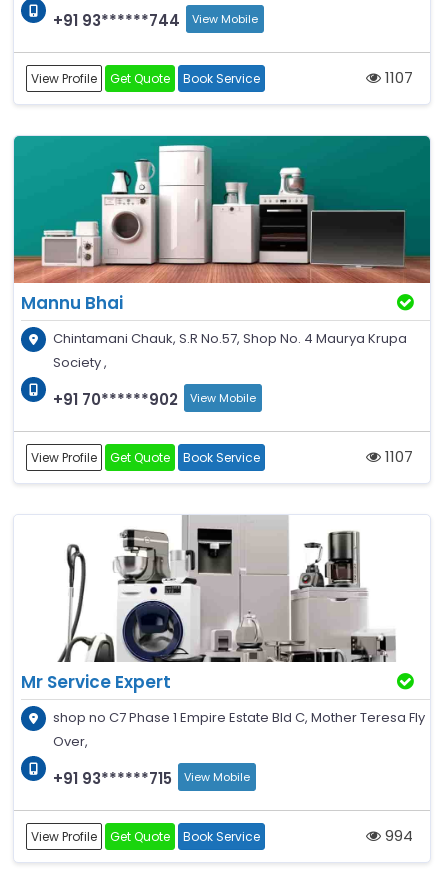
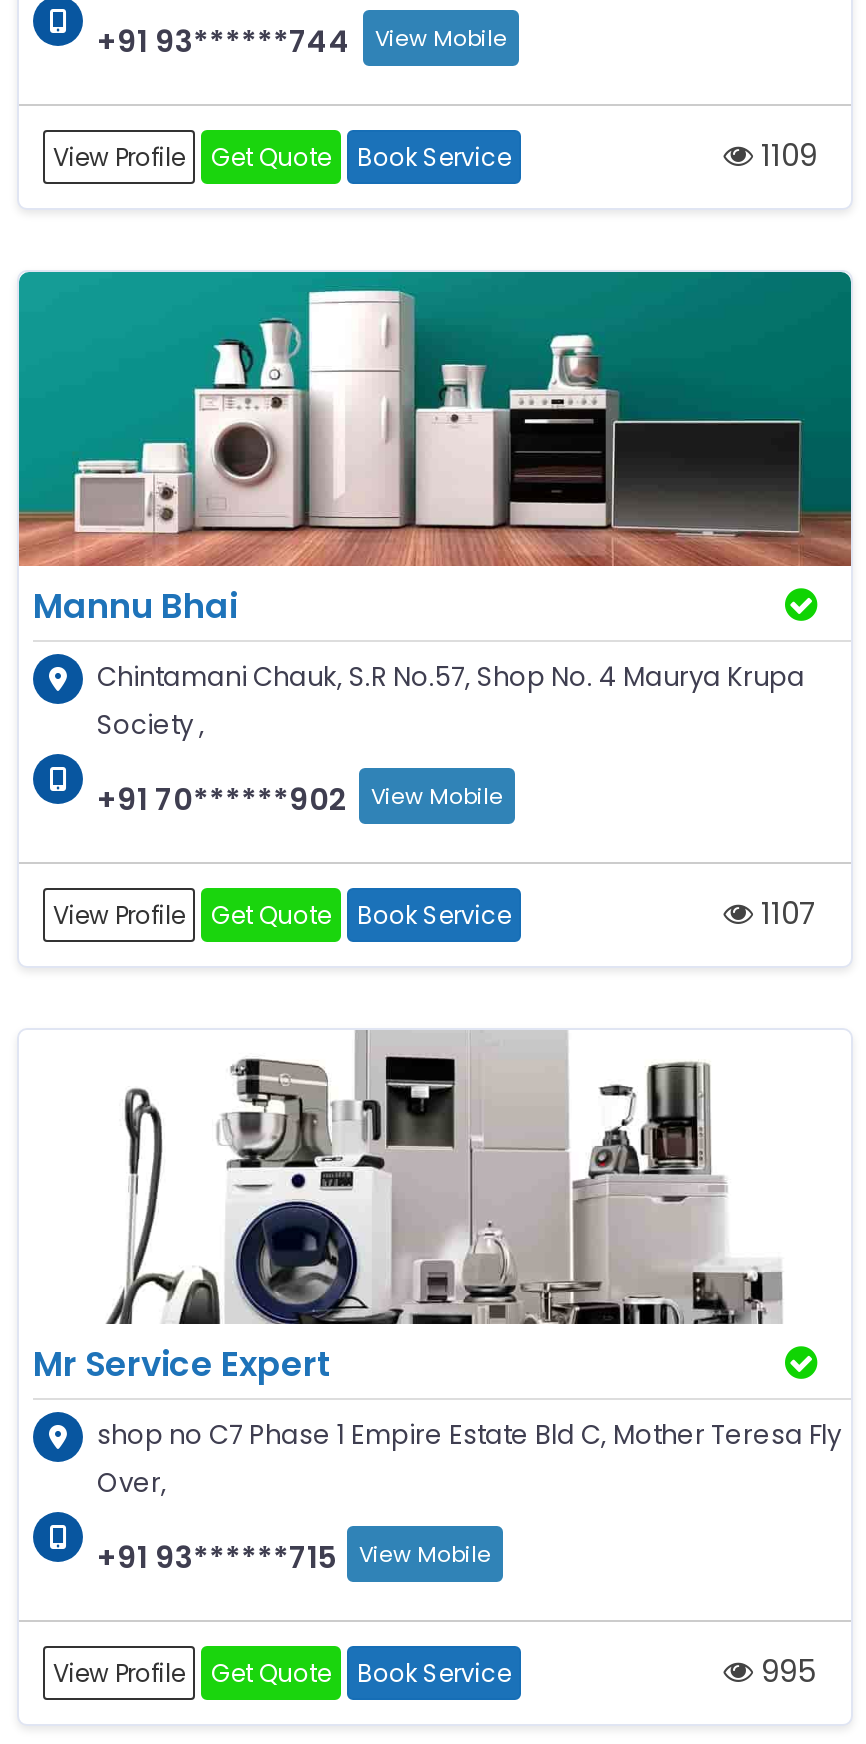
[381,67,413,88] 1107 -> [753,134,817,176] 1109
[381,825,413,846] 994 -> [753,1650,817,1692] 995

